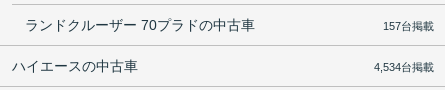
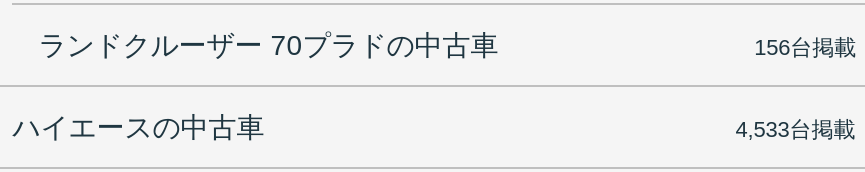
[383,20,434,32] 157台掲載 -> [754,35,856,59] 156台掲載
[374,61,434,73] 4,534台掲載 -> [736,117,856,141] 4,533台掲載

